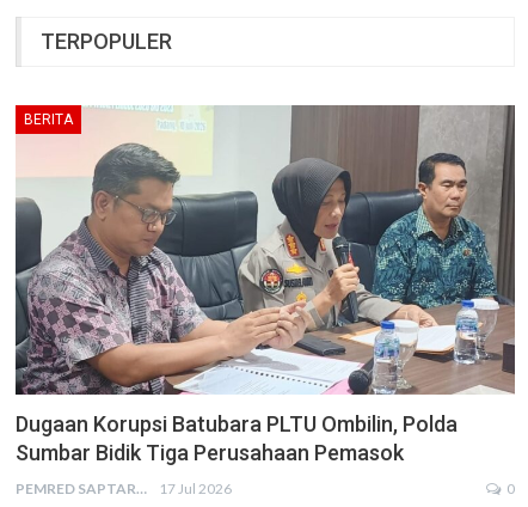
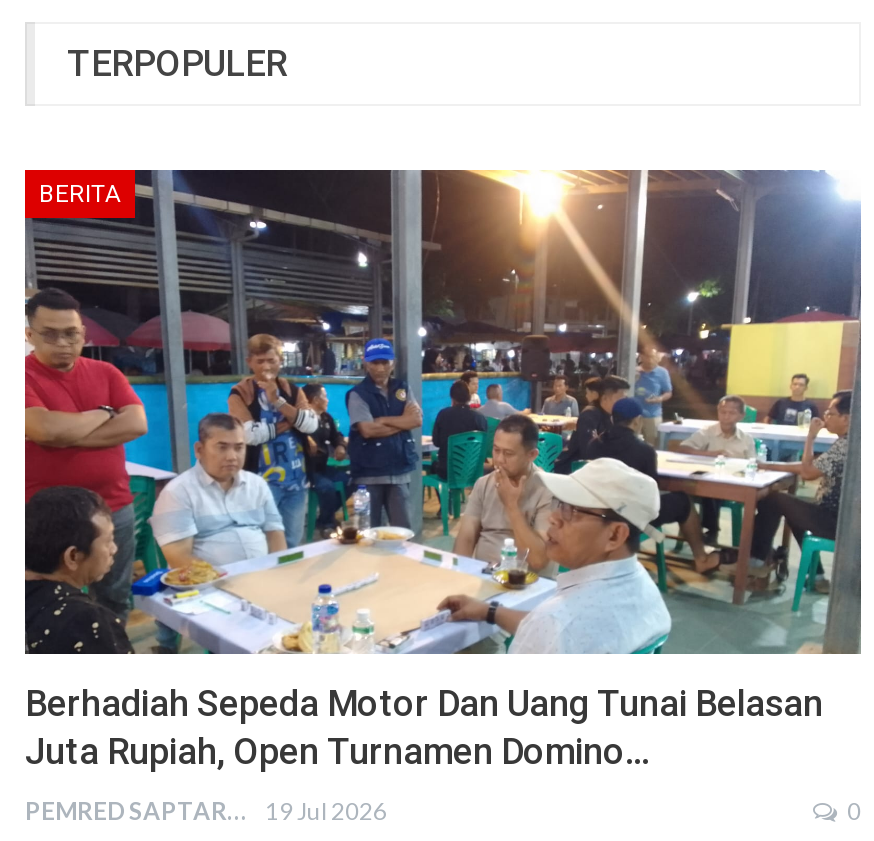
[14,104,516,466] [image] | Dugaan Korupsi Batubara PLTU Ombilin, Polda | Sumbar Bidik Tiga Perusahaan Pemasok -> [23,168,863,773] [image] | Berhadiah Sepeda Motor Dan Uang Tunai Belasan | Juta Rupiah, Open Turnamen Domino…
[159,480,232,498] 17 Jul 2026 -> [265,797,387,827] 19 Jul 2026

